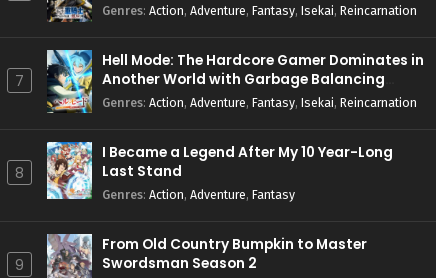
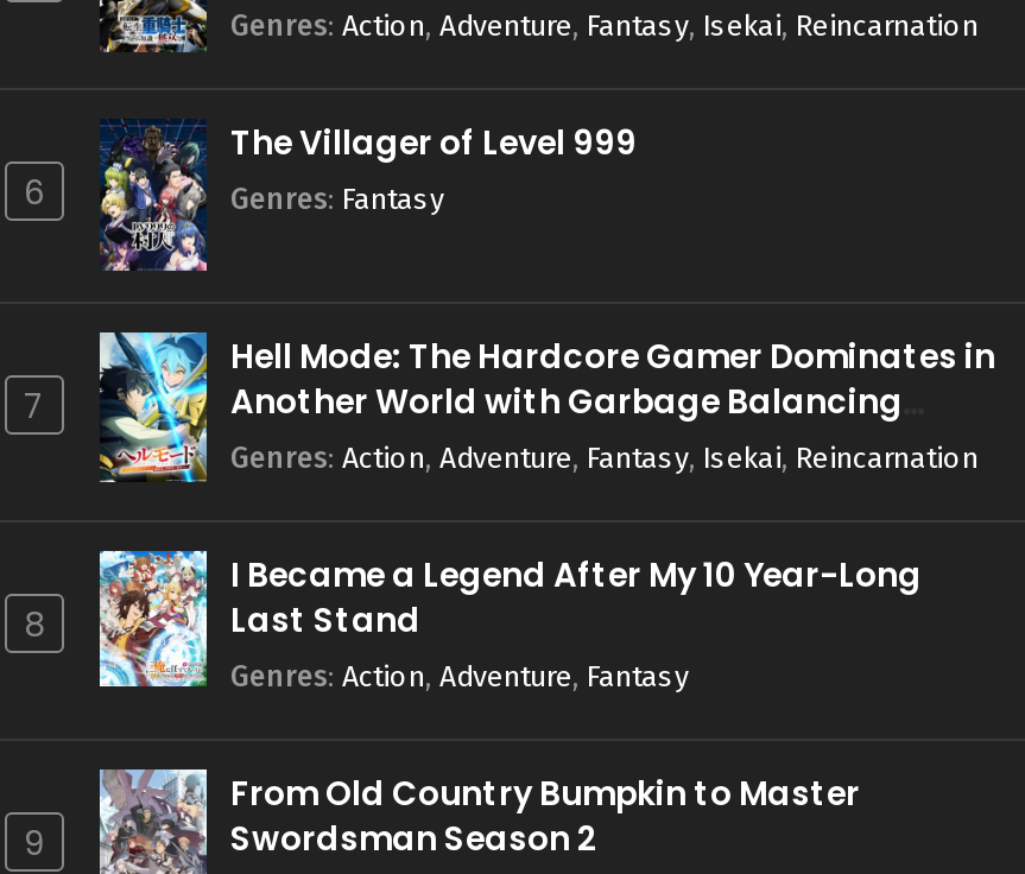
none -> [24,170,45,217] 6
none -> [100,119,637,273] [image] | The Villager of Level 999 | Genres: Fantasy

